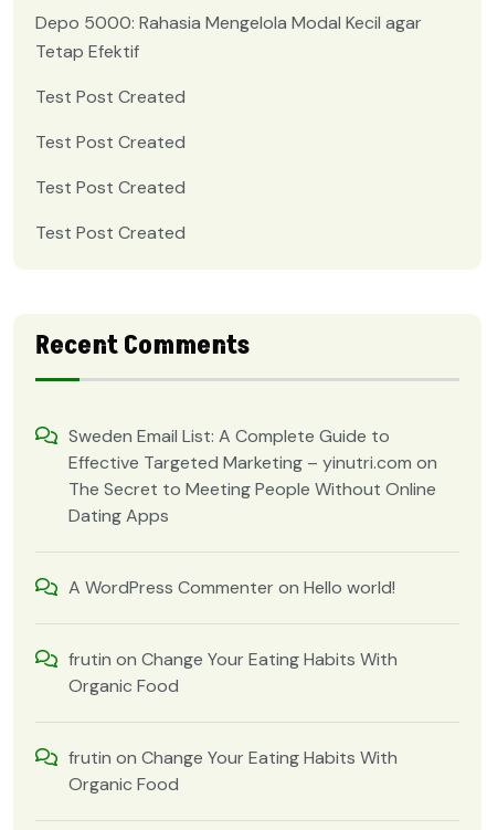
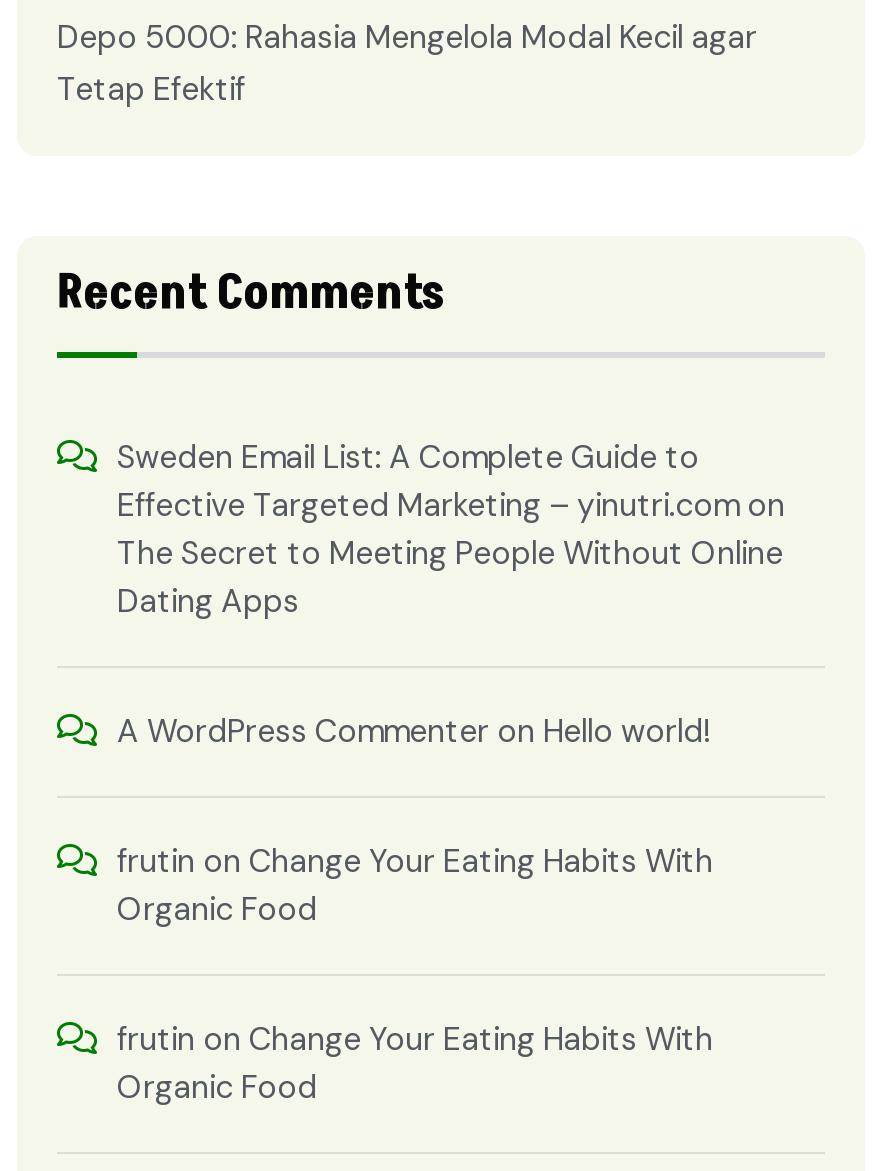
[35,85,186,244] Test Post Created | Test Post Created | Test Post Created | Test Post Created -> none

